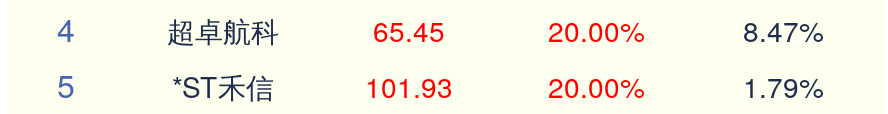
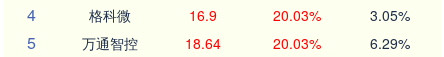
[167,10,823,50] 超卓航科 | 65.45 | 20.00% | 8.47% -> [89,5,410,25] 格科微 | 16.9 | 20.03% | 3.05%
[172,66,823,106] *ST禾信 | 101.93 | 20.00% | 1.79% -> [82,33,410,53] 万通智控 | 18.64 | 20.03% | 6.29%

